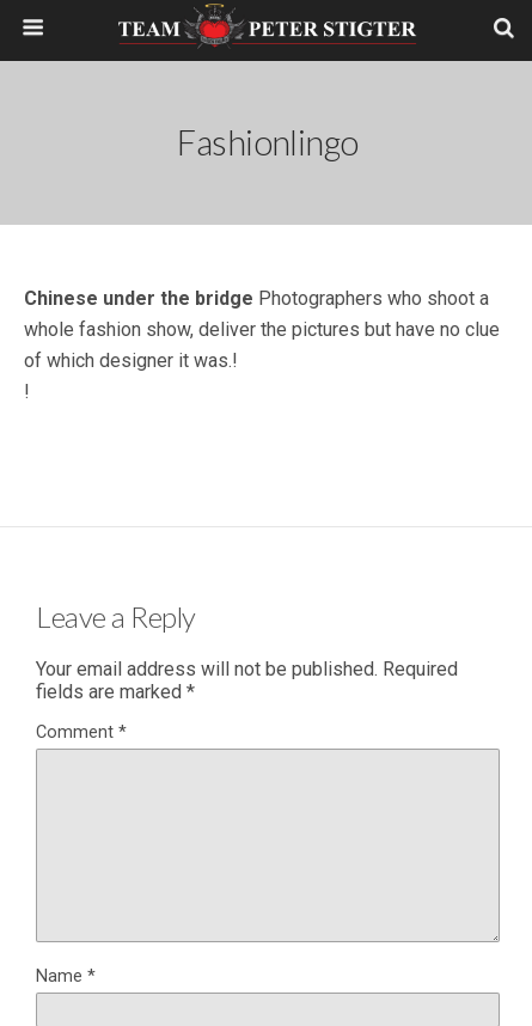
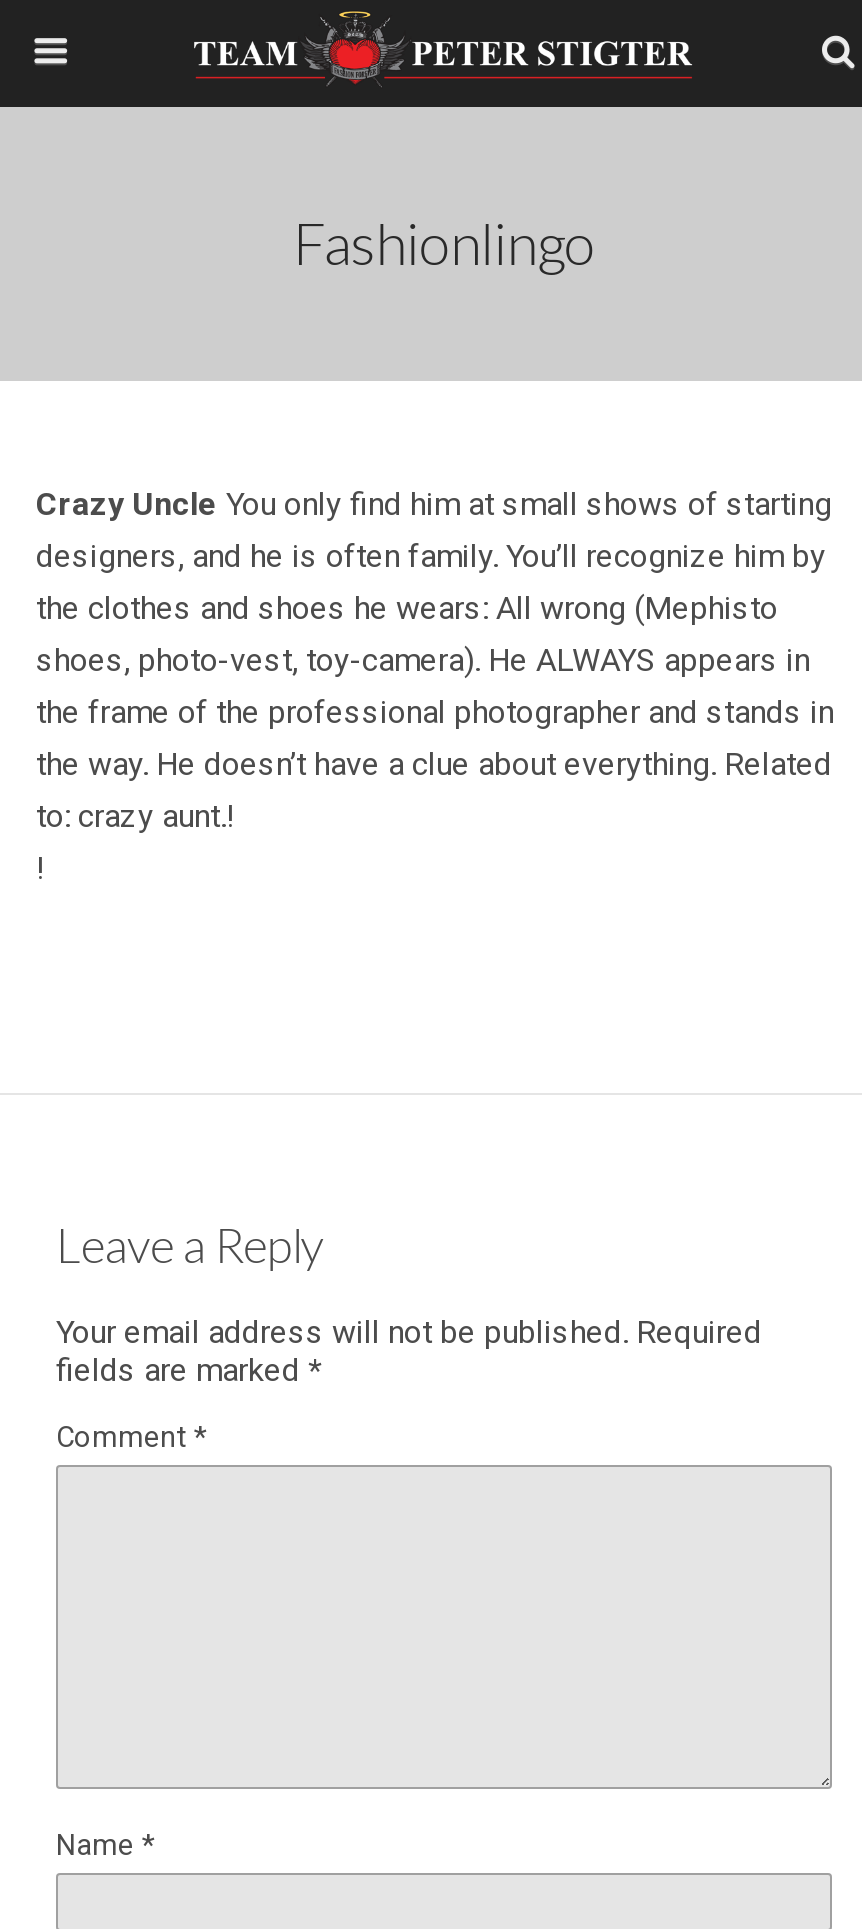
[24,287,500,372] Chinese under the bridge Photographers who shoot a | whole fashion show, deliver the pictures but have no clue | of which designer it was.! -> [36,485,834,835] Crazy Uncle You only find him at small shows of starting | designers, and he is often family. You’ll recognize him by | the clothes and shoes he wears: All wrong (Mephisto | shoes, photo-vest, toy-camera). He ALWAYS appears in | the frame of the professional photographer and stands in | the way. He doesn’t have a clue about everything. Related | to: crazy aunt.!

